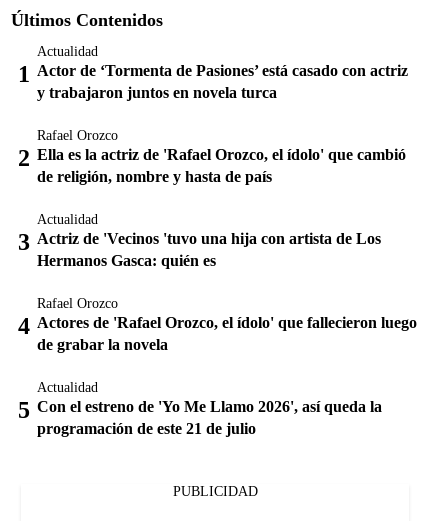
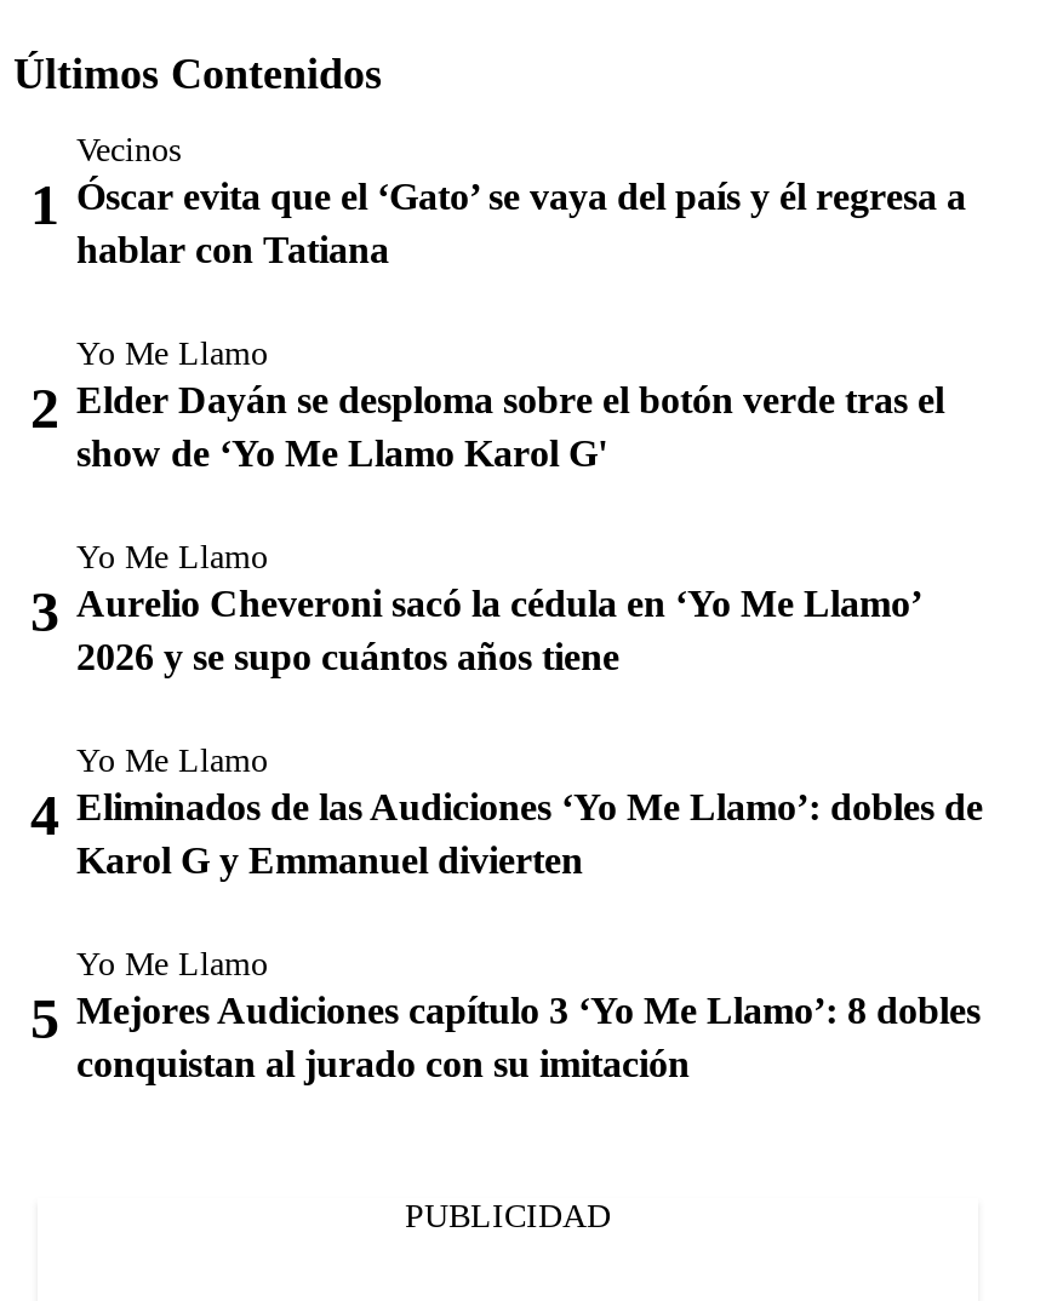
[37,43,408,100] Actualidad | Actor de ‘Tormenta de Pasiones’ está casado con actriz | y trabajaron juntos en novela turca -> [76,131,966,269] Vecinos | Óscar evita que el ‘Gato’ se vaya del país y él regresa a | hablar con Tatiana
[37,127,406,184] Rafael Orozco | Ella es la actriz de 'Rafael Orozco, el ídolo' que cambió | de religión, nombre y hasta de país -> [76,334,944,472] Yo Me Llamo | Elder Dayán se desploma sobre el botón verde tras el | show de ‘Yo Me Llamo Karol G'
[37,211,381,268] Actualidad | Actriz de 'Vecinos 'tuvo una hija con artista de Los | Hermanos Gasca: quién es -> [76,538,920,676] Yo Me Llamo | Aurelio Cheveroni sacó la cédula en ‘Yo Me Llamo’ | 2026 y se supo cuántos años tiene
[37,295,417,352] Rafael Orozco | Actores de 'Rafael Orozco, el ídolo' que fallecieron luego | de grabar la novela -> [76,741,983,879] Yo Me Llamo | Eliminados de las Audiciones ‘Yo Me Llamo’: dobles de | Karol G y Emmanuel divierten
[37,379,382,436] Actualidad | Con el estreno de 'Yo Me Llamo 2026', así queda la | programación de este 21 de julio -> [76,945,981,1083] Yo Me Llamo | Mejores Audiciones capítulo 3 ‘Yo Me Llamo’: 8 dobles | conquistan al jurado con su imitación

